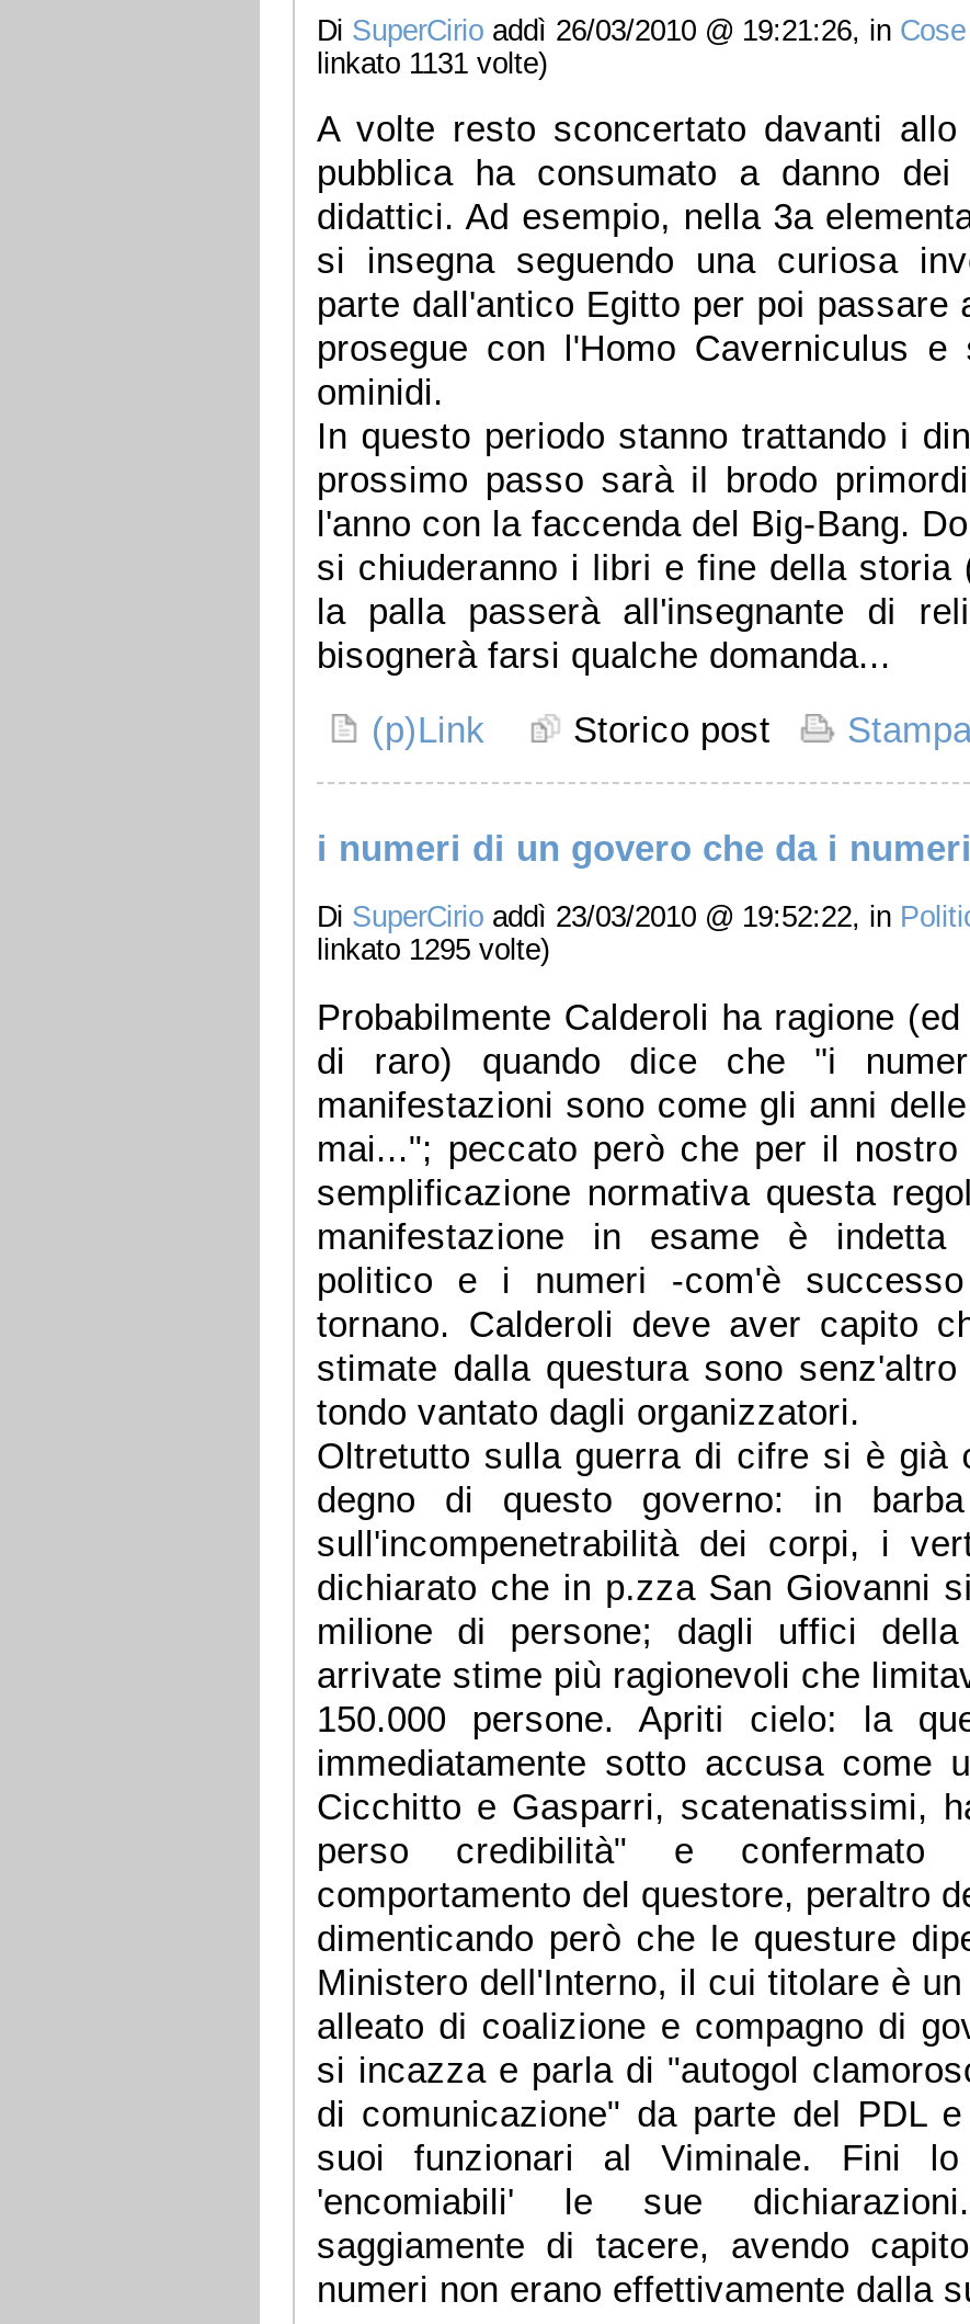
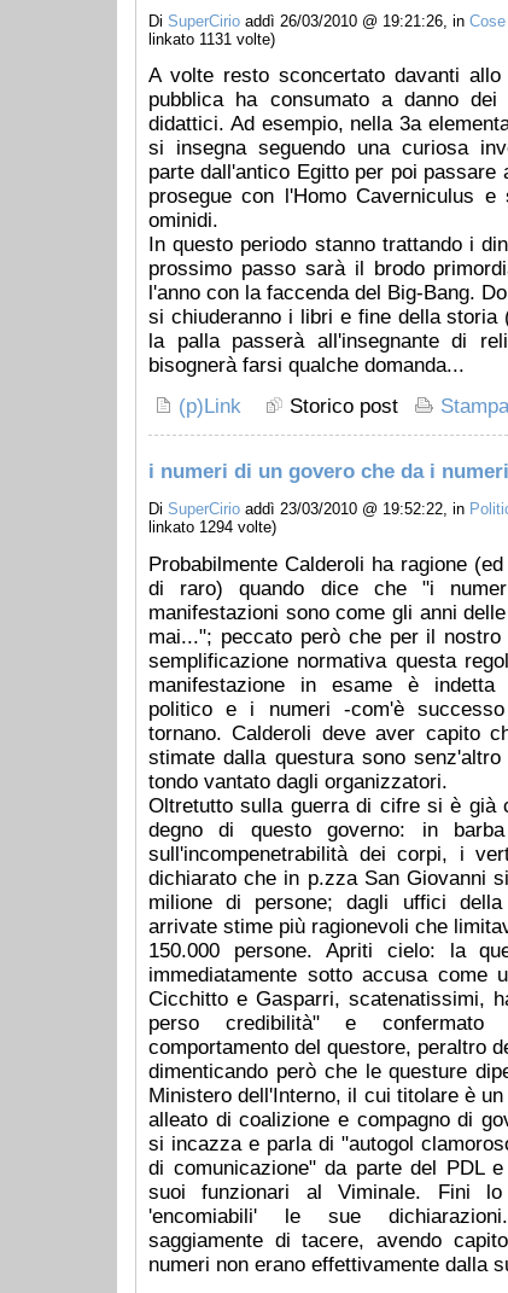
[317,934,549,967] linkato 1295 volte) -> [148,518,276,536] linkato 1294 volte)

